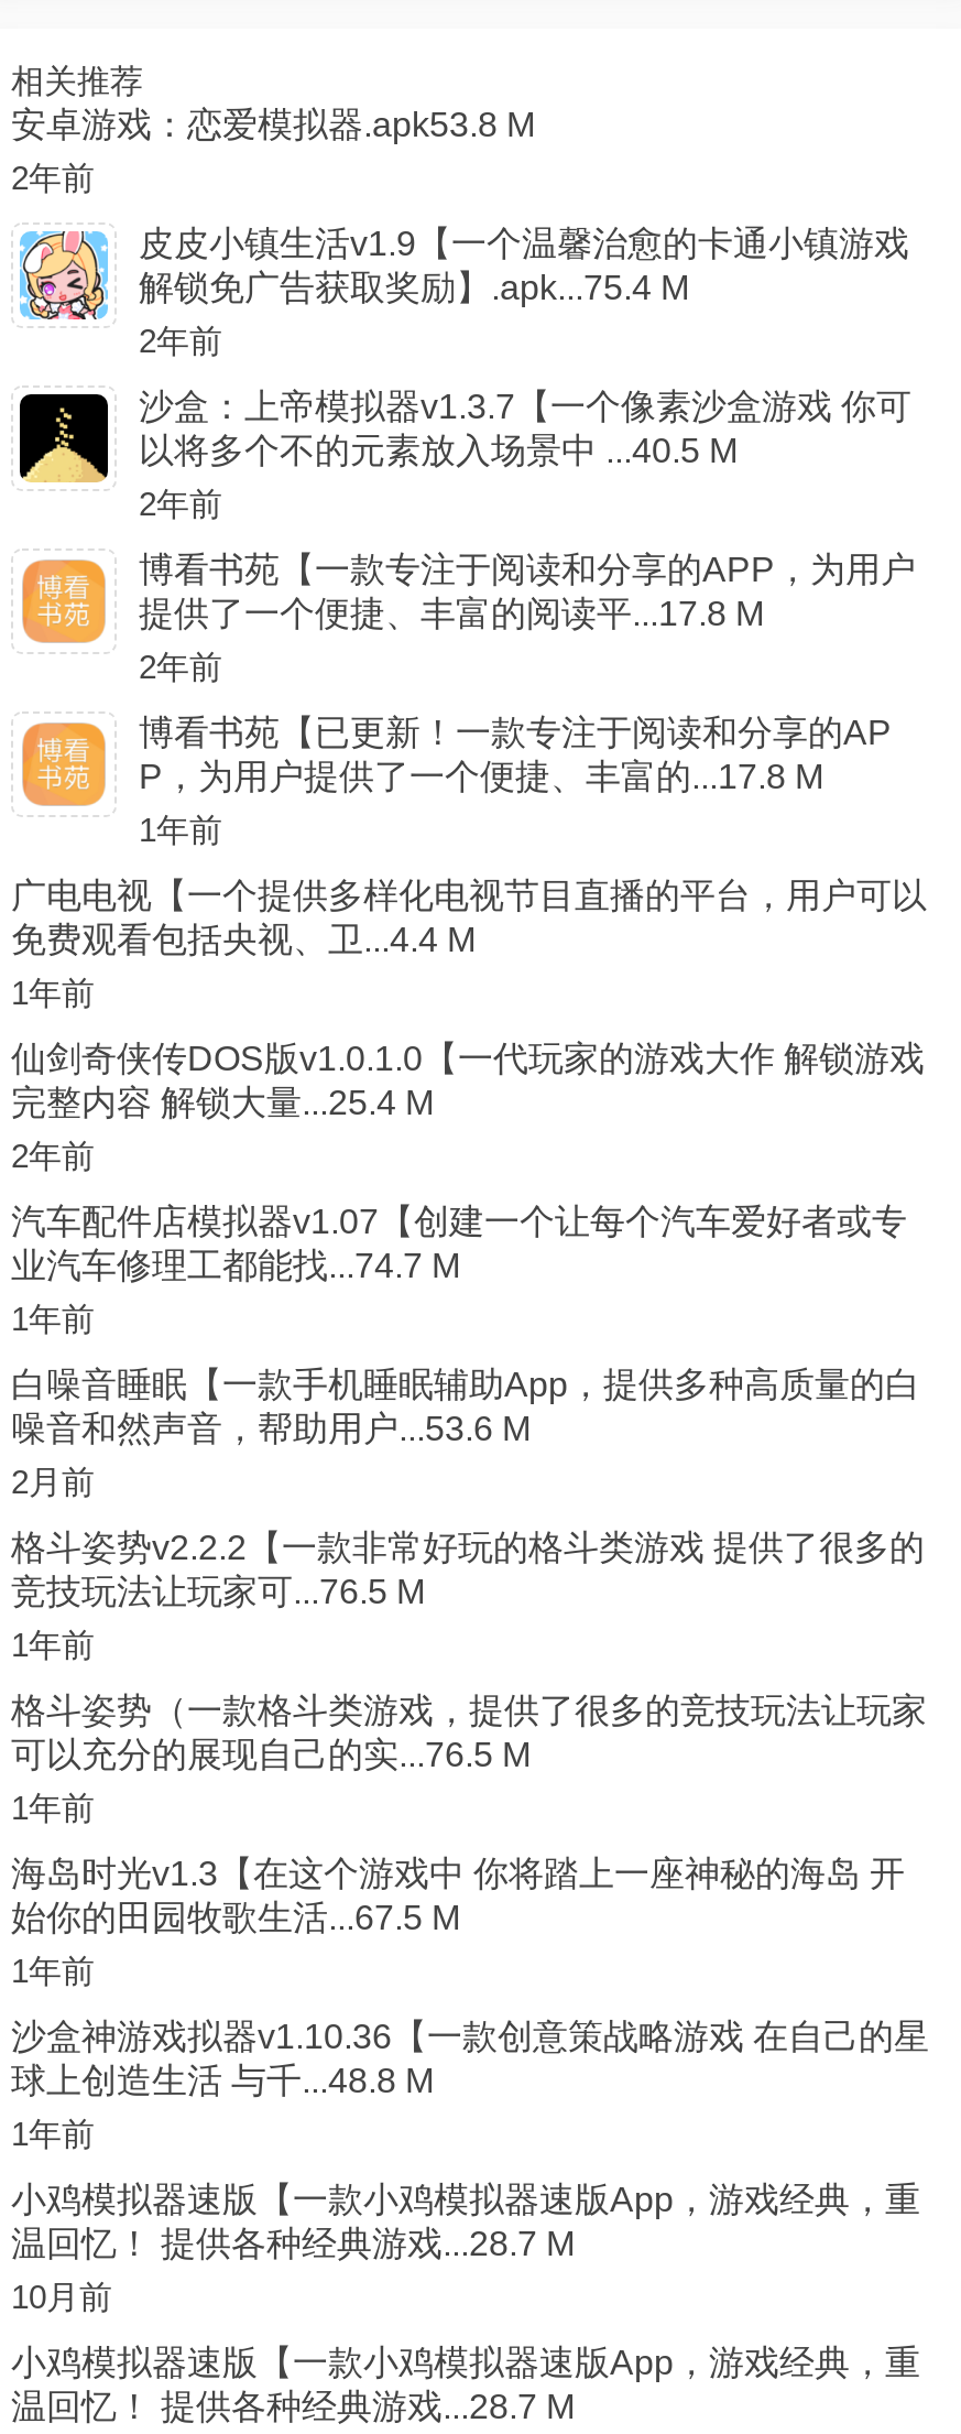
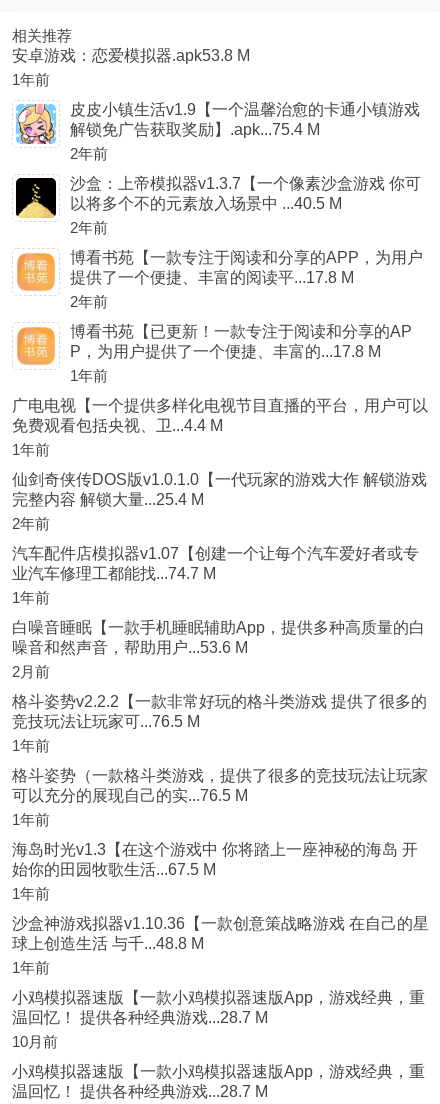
[11,159,95,196] 2年前 -> [12,71,50,88] 1年前

